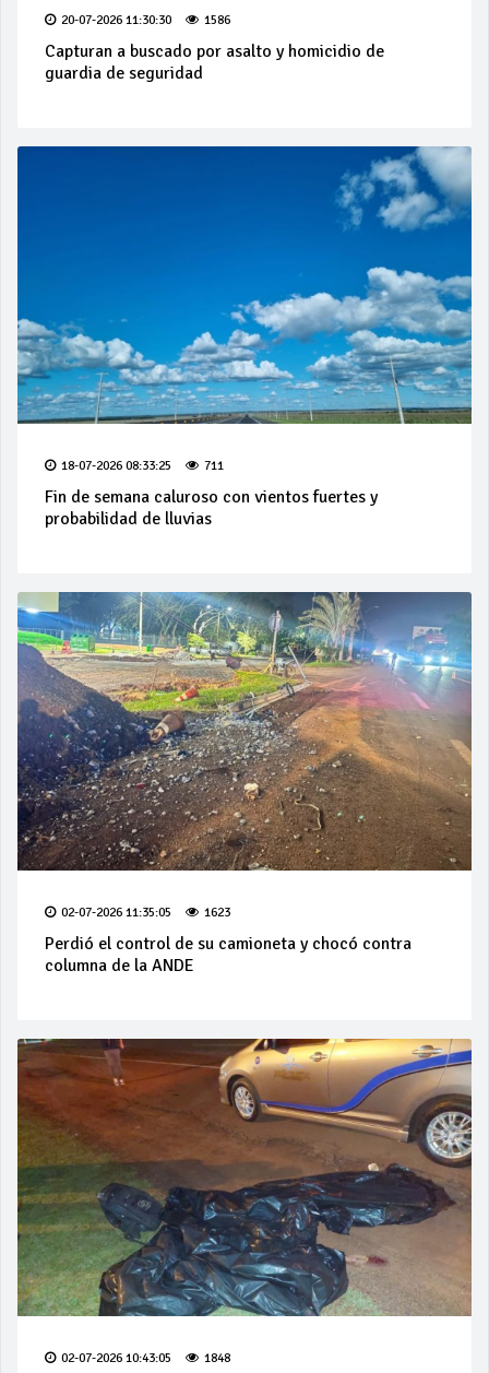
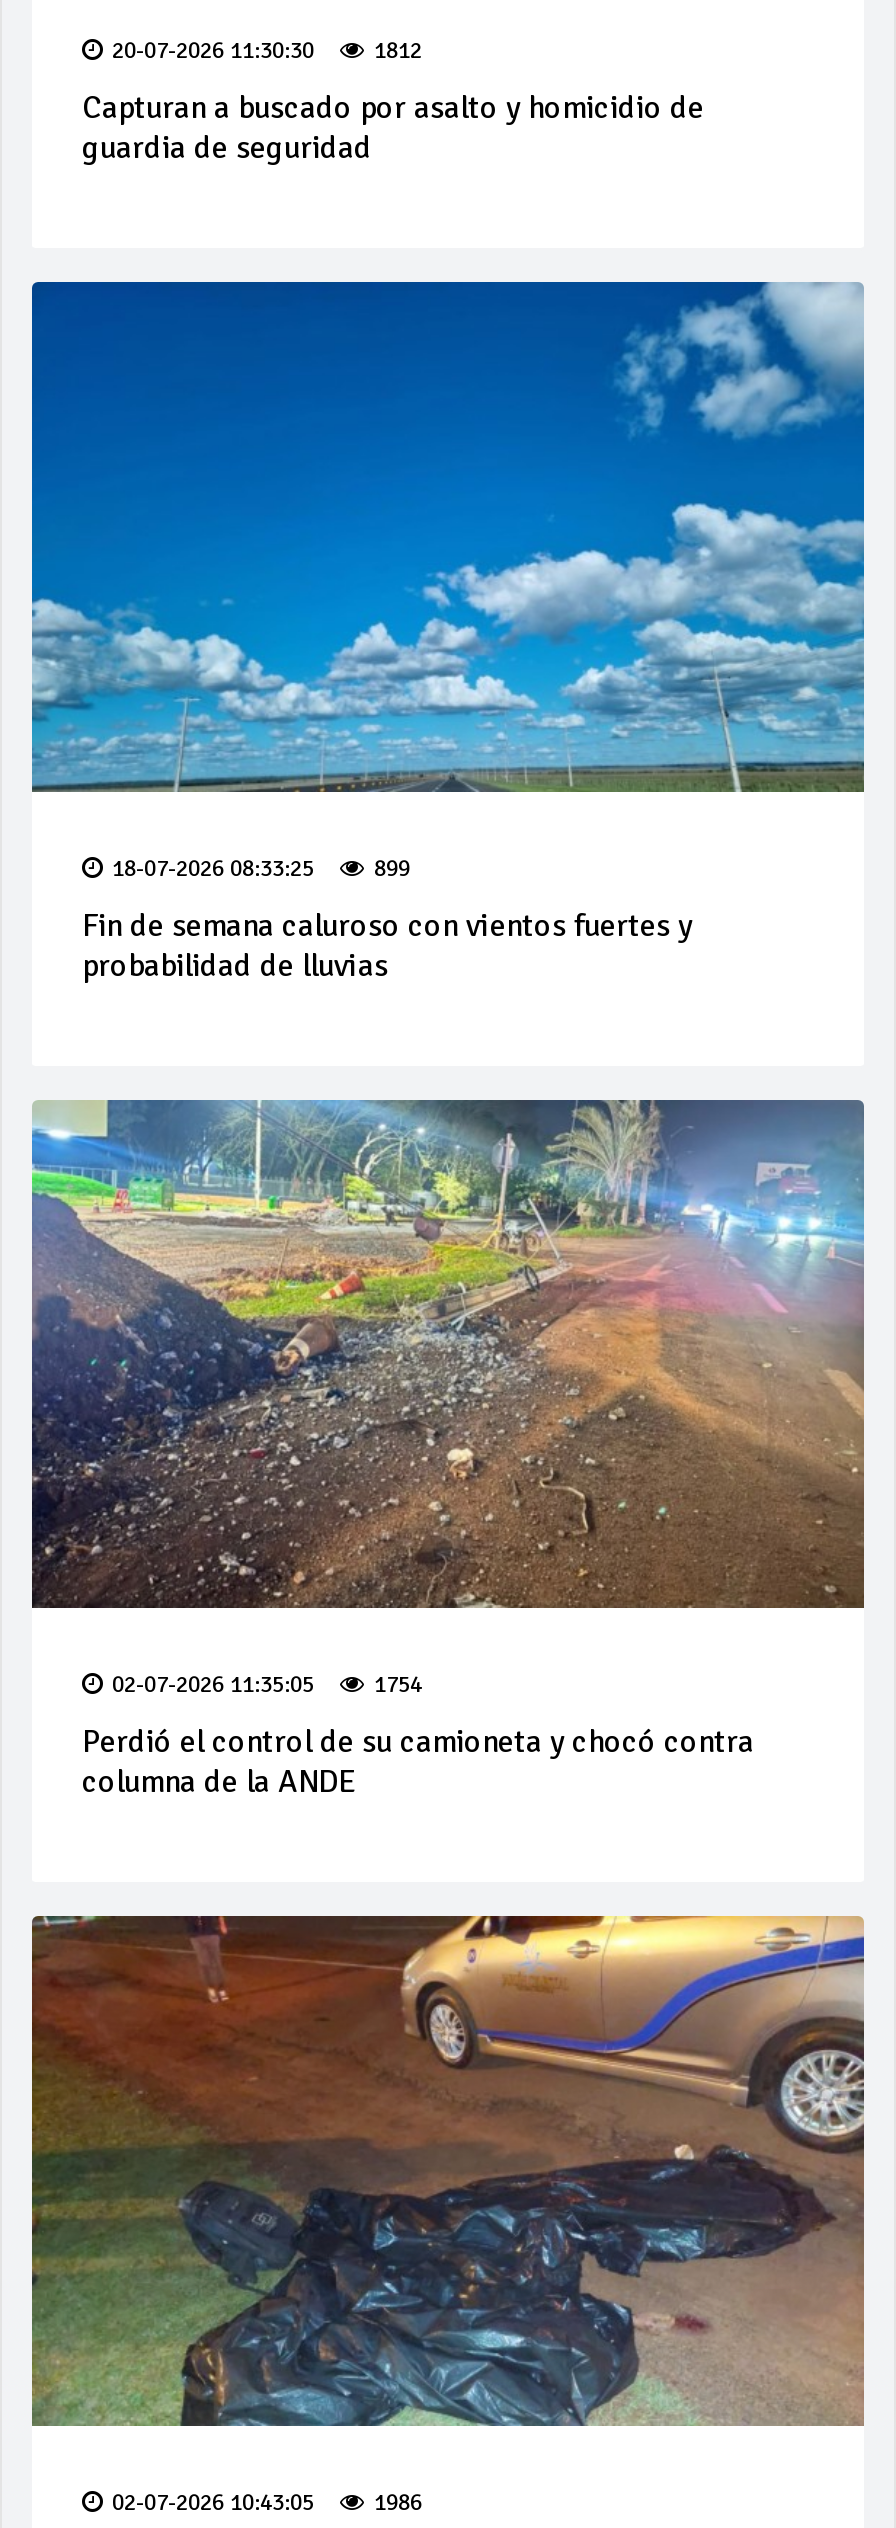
[204,12,230,28] 1586 -> [374,37,422,67] 1812
[61,458,224,474] 18-07-2026 08:33:25 711 -> [112,854,410,884] 18-07-2026 08:33:25 899
[61,904,230,921] 02-07-2026 11:35:05 1623 -> [112,1671,422,1701] 02-07-2026 11:35:05 1754
[61,1350,230,1367] 02-07-2026 10:43:05 1848 -> [112,2488,422,2518] 02-07-2026 10:43:05 1986

